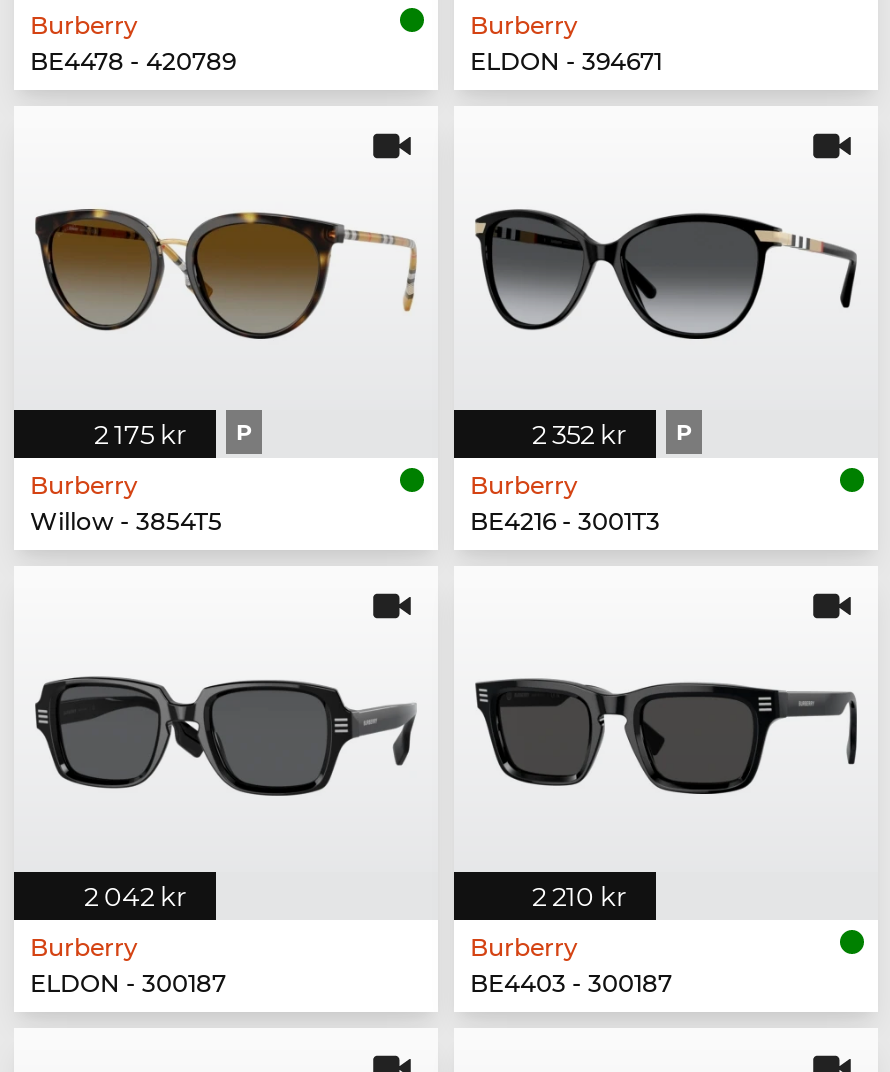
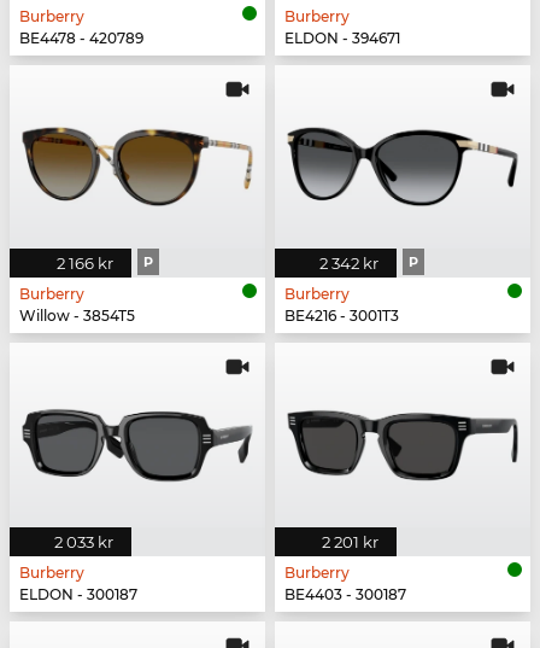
[94,419,252,451] 2 175 kr P -> [57,254,153,273] 2 166 kr P
[532,419,692,451] 2 352 kr P -> [319,254,418,273] 2 342 kr P
[84,880,186,912] 2 042 kr -> [54,532,113,552] 2 033 kr
[532,880,626,912] 2 210 kr -> [322,532,378,552] 2 201 kr

